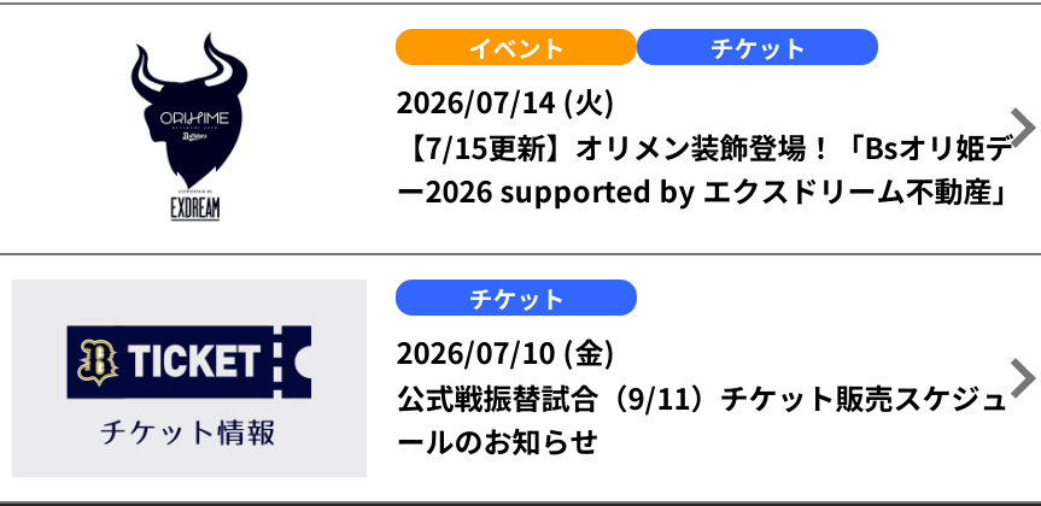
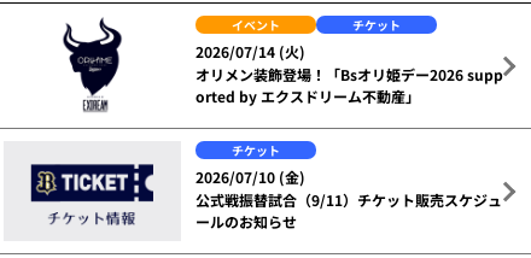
[396,125,1021,209] 【7/15更新】オリメン装飾登場！「Bsオリ姫デ | ー2026 supported by エクスドリーム不動産」 -> [196,64,503,106] オリメン装飾登場！「Bsオリ姫デー2026 supp | orted by エクスドリーム不動産」

